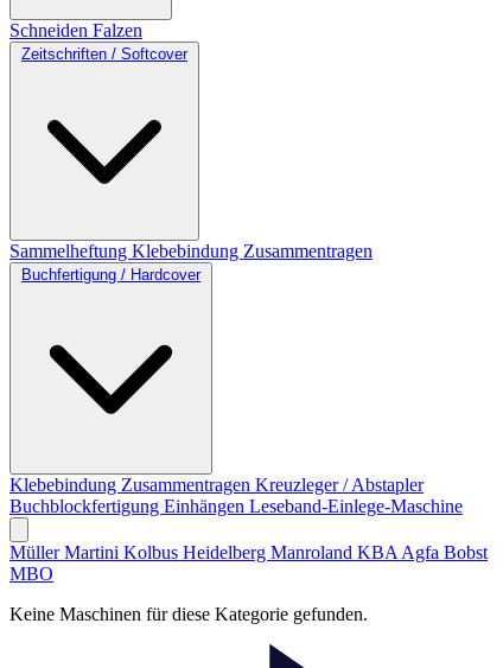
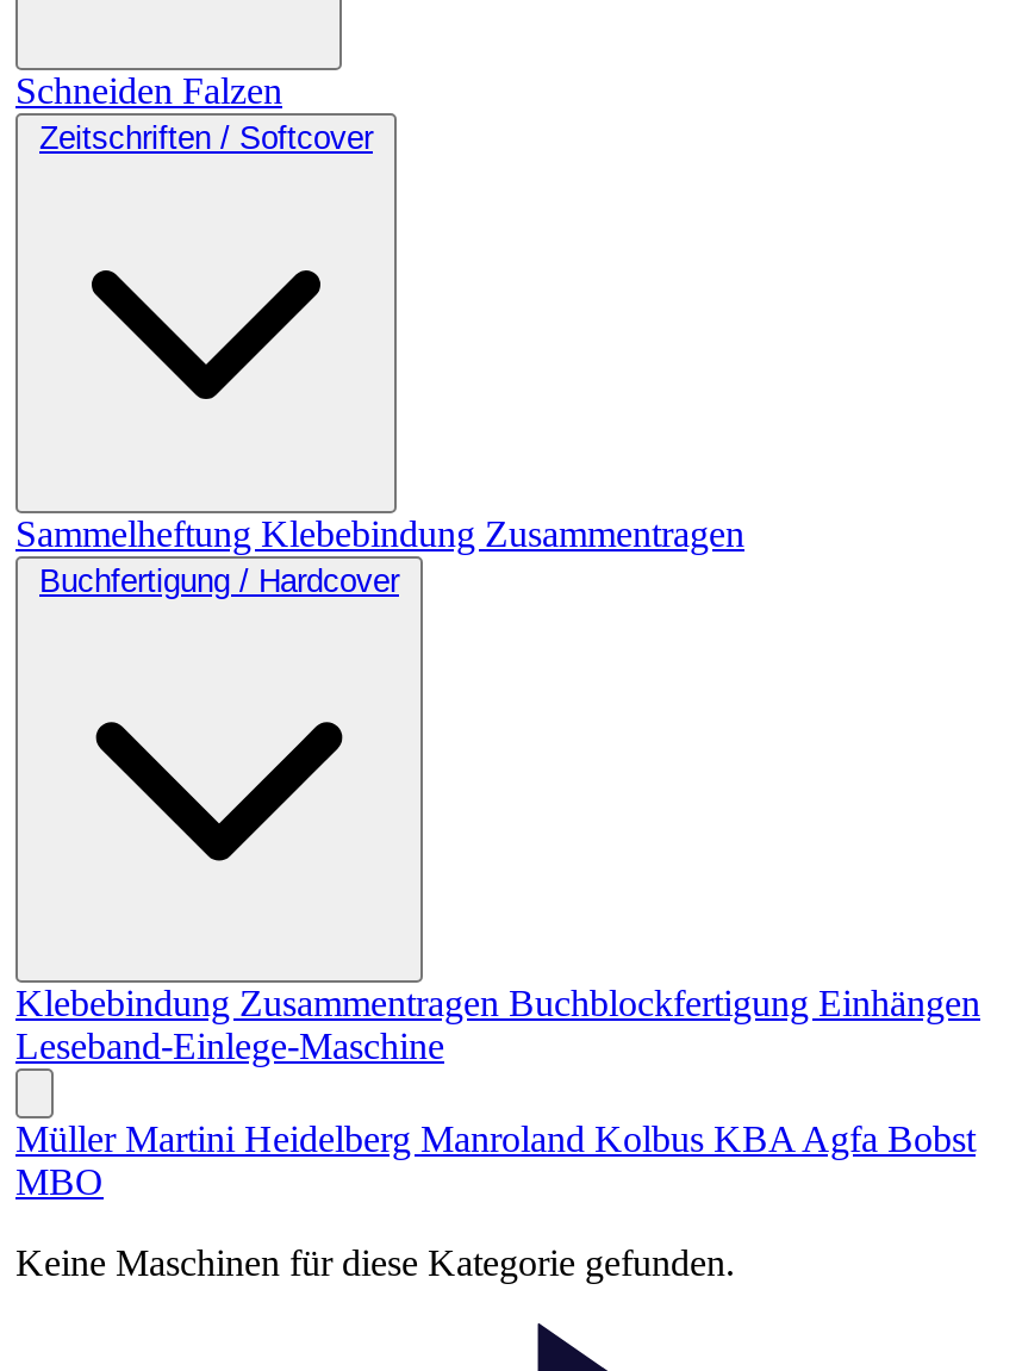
[9,474,463,516] KlebebindungZusammentragen Kreuzleger / Abstapler | Buchblockfertigung Einhängen Leseband-Einlege-Maschine -> [15,981,980,1065] KlebebindungZusammentragen Buchblockfertigung Einhängen | Leseband-Einlege-Maschine
[9,542,488,562] Müller Martini Kolbus Heidelberg Manroland KBA Agfa Bobst -> [15,1117,976,1158] Müller Martini Heidelberg Manroland Kolbus KBA Agfa Bobst

